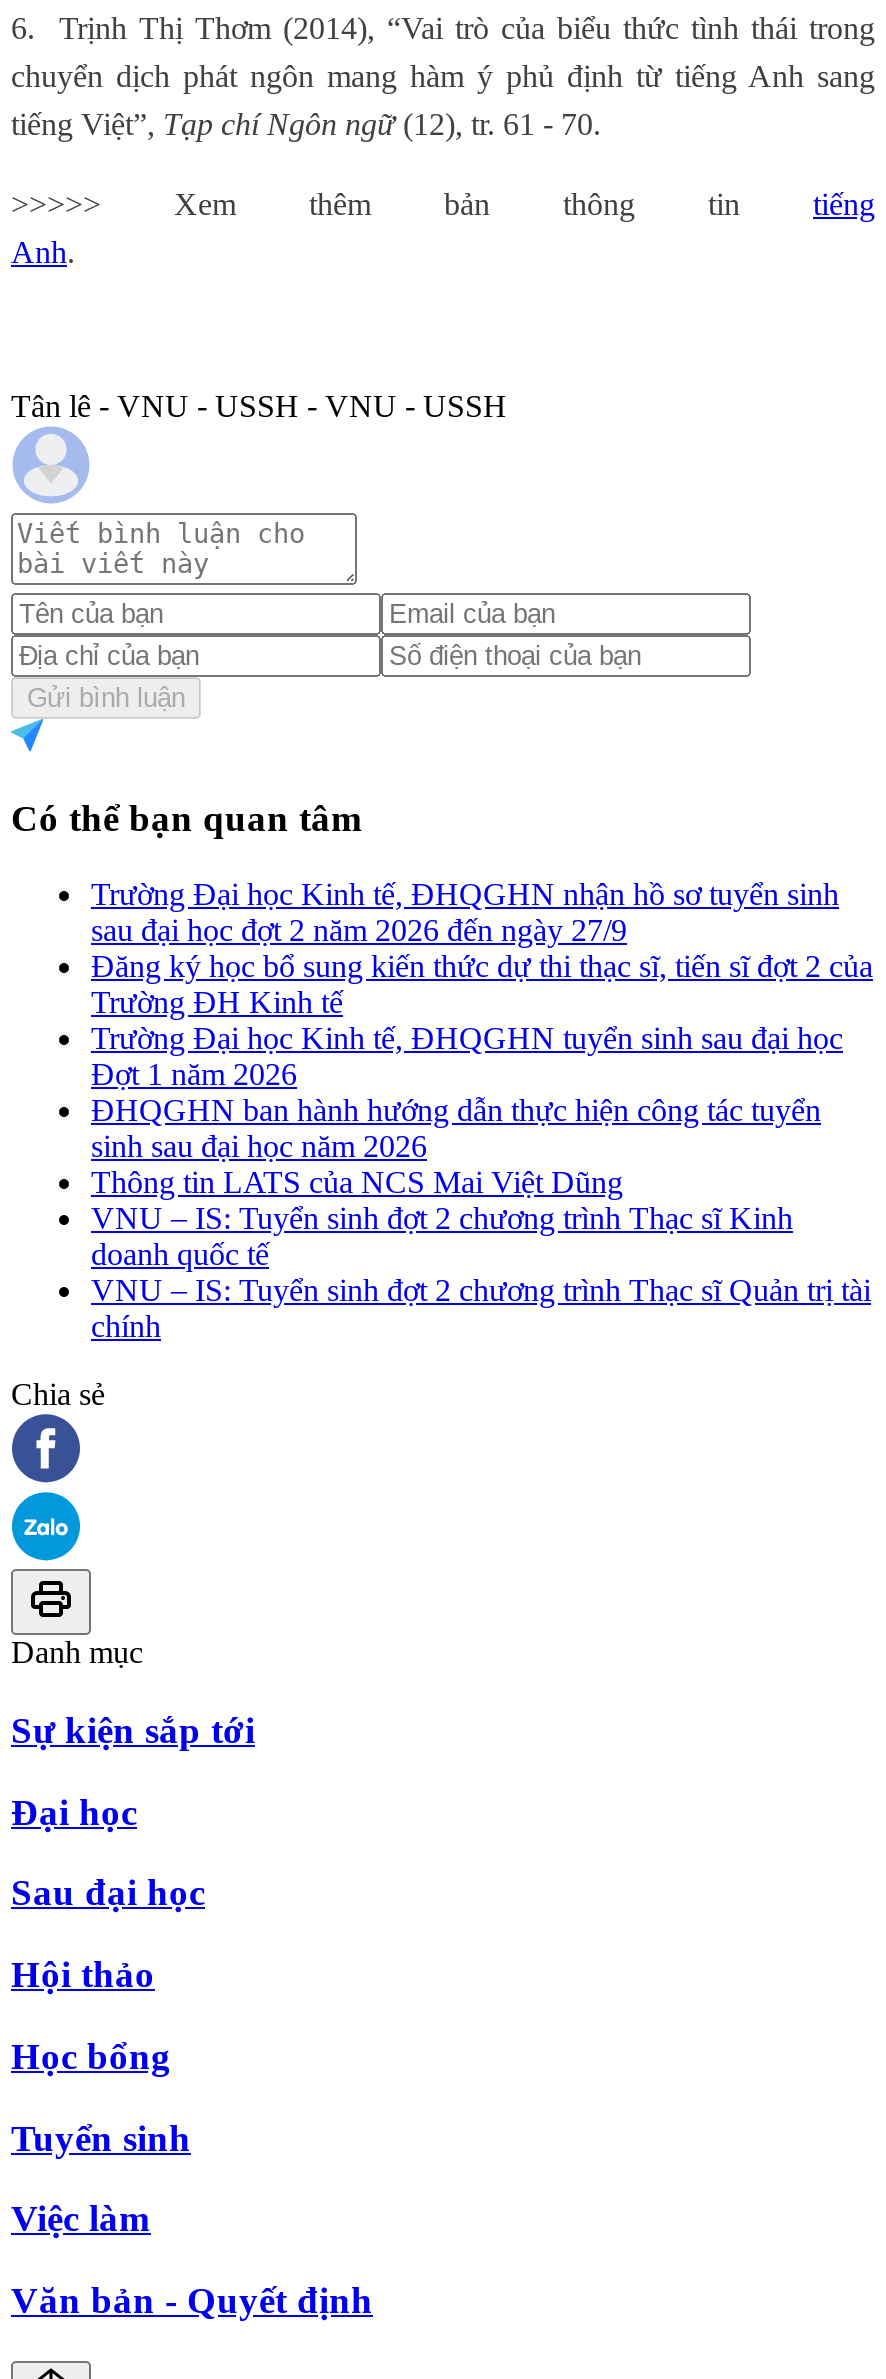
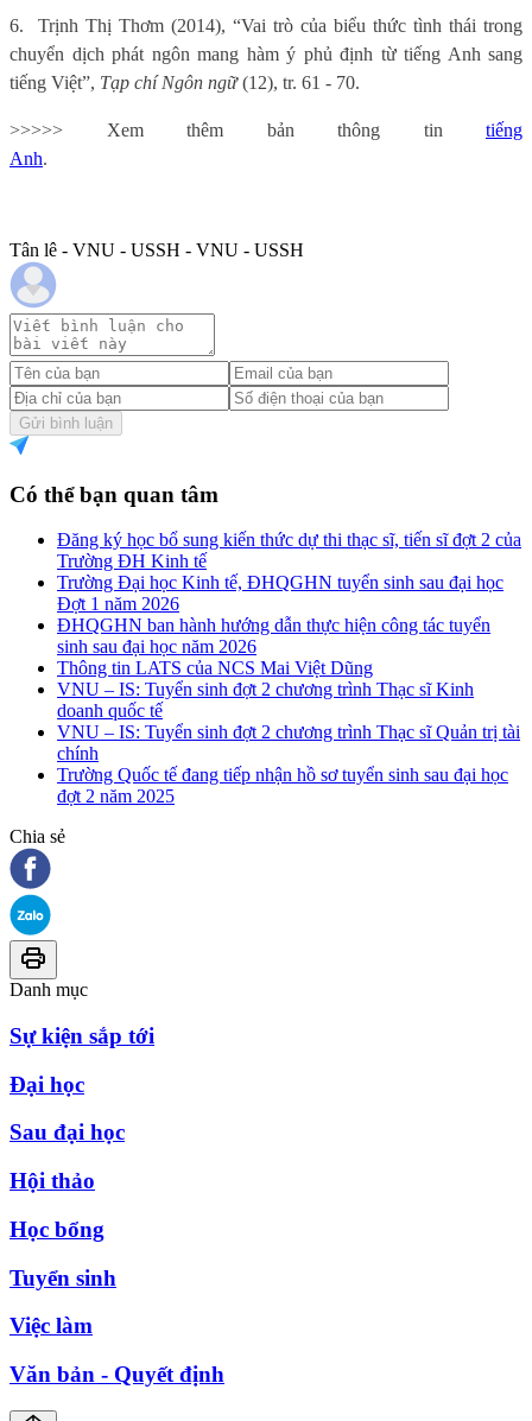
[91,877,839,947] Trường Đại học Kinh tế, ĐHQGHN nhận hồ sơ tuyển sinh | sau đại học đợt 2 năm 2026 đến ngày 27/9 -> none
moved [91,949,873,1343] -> [57,530,521,764]: Đăng ký học bổ sung kiến thức dự thi thạc sĩ, tiến sĩ đợt 2 của | Trường ĐH Kinh tế | Trường Đại học Kinh tế, ĐHQGHN tuyển sinh sau đại học | ... | VNU – IS: Tuyển sinh đợt 2 chương trình Thạc sĩ Quản trị tài | chính
none -> [57,765,508,806] Trường Quốc tế đang tiếp nhận hồ sơ tuyển sinh sau đại học | đợt 2 năm 2025

